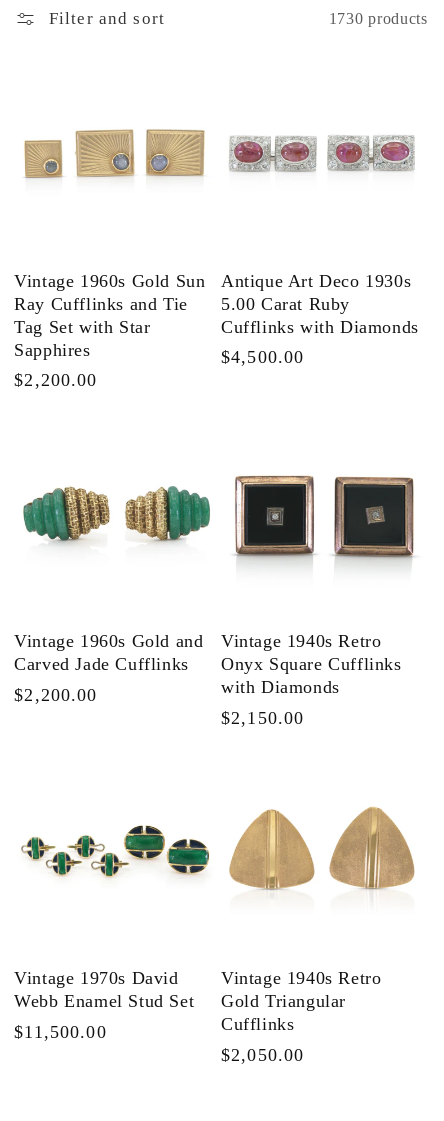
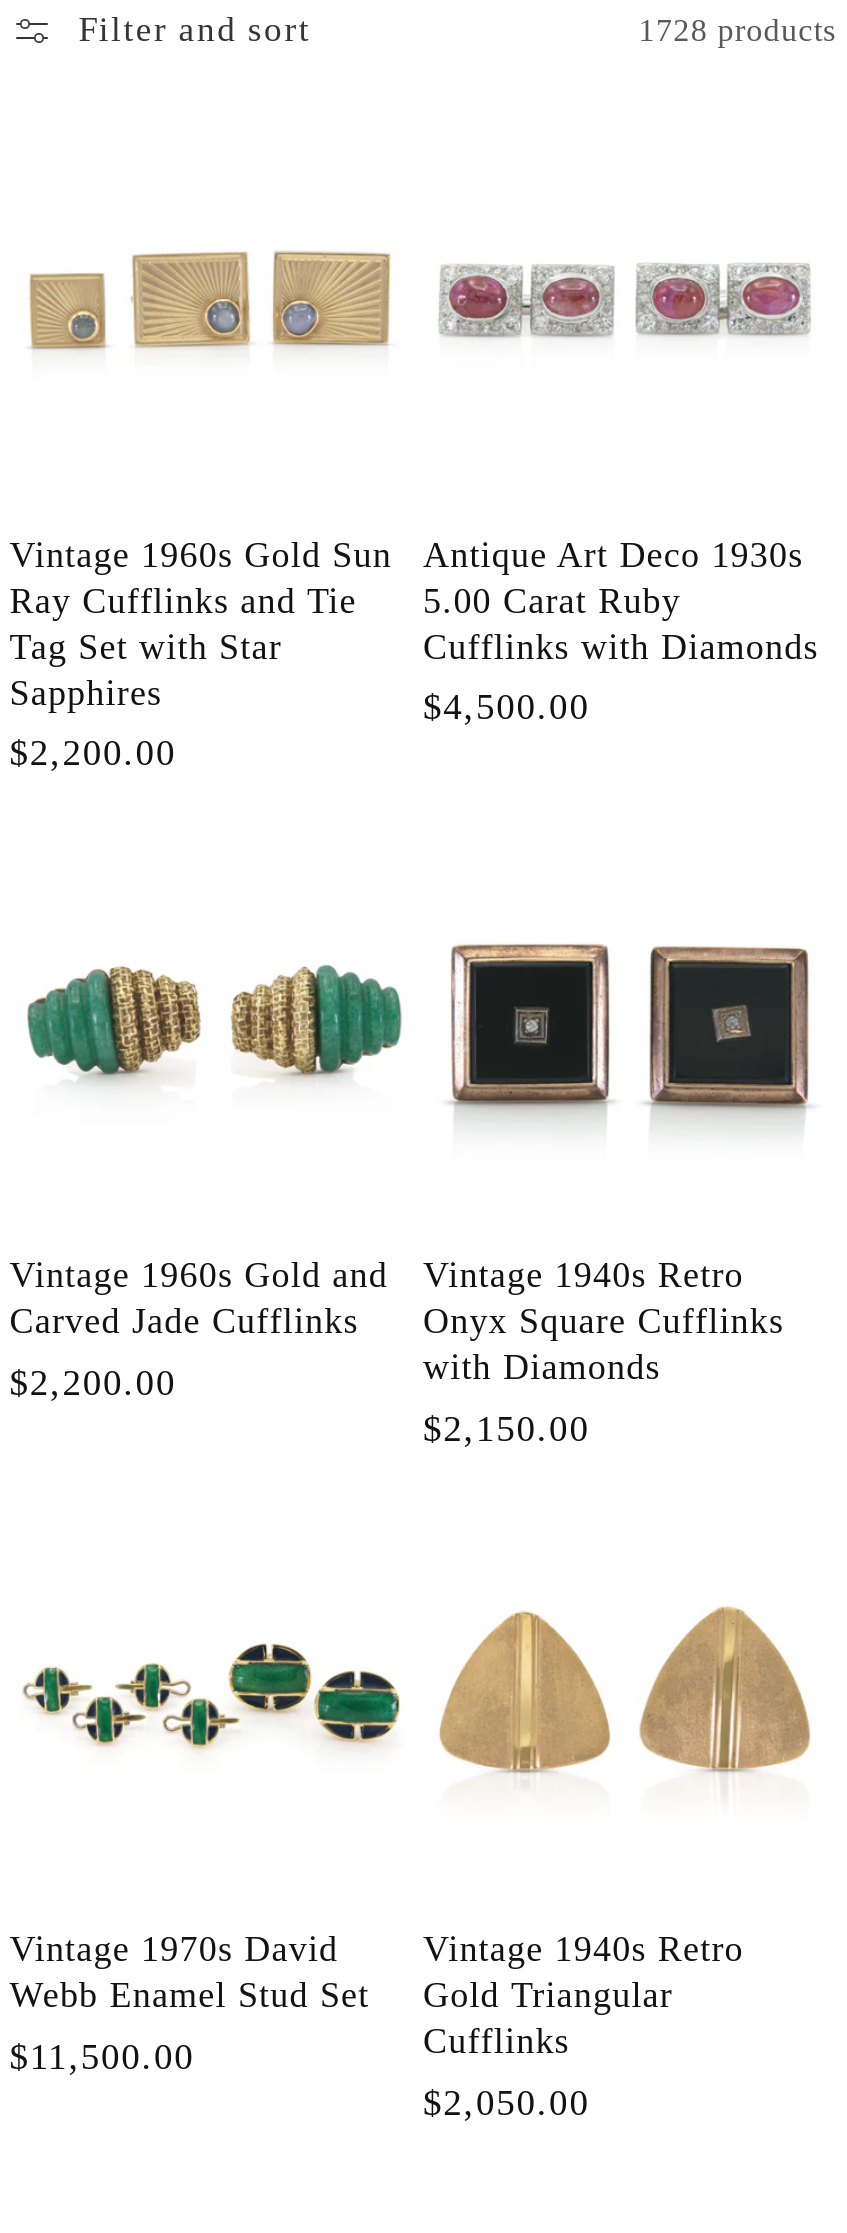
[329,10,428,27] 1730 products -> [639,14,837,48] 1728 products

